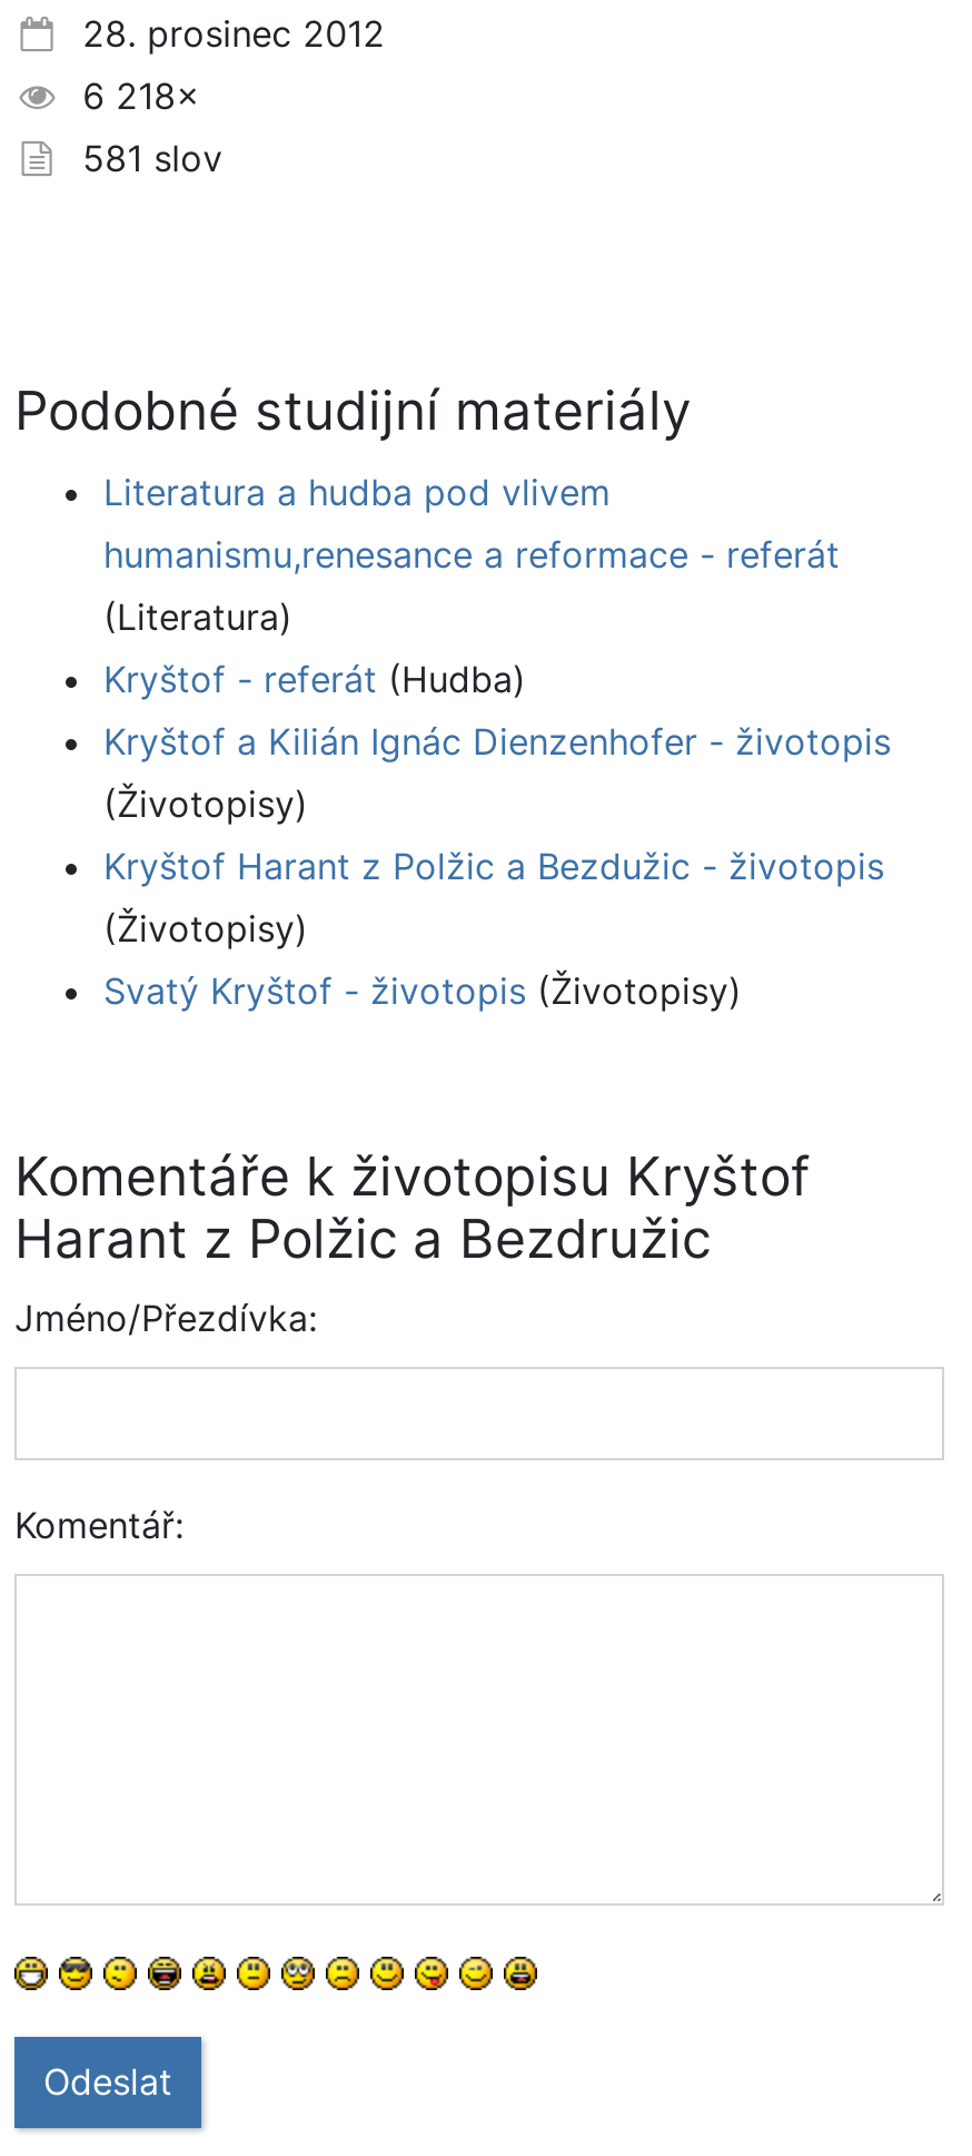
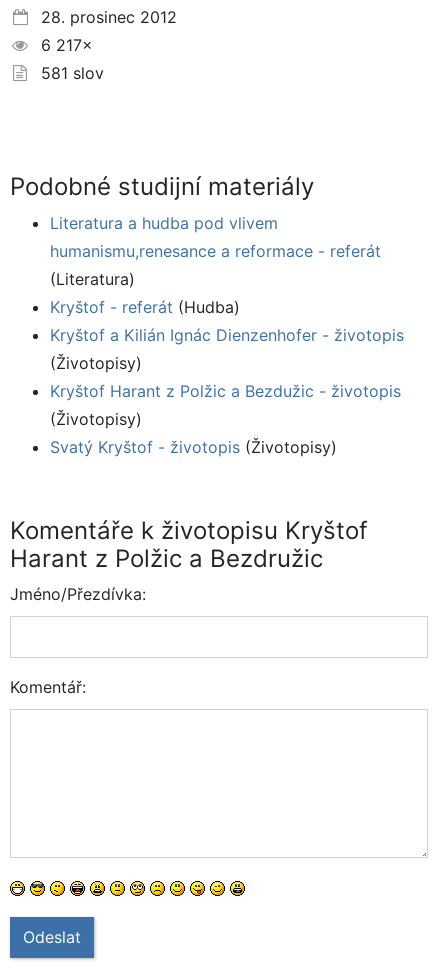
[60,74,200,119] 6 218× -> [31,35,93,55] 6 217×

